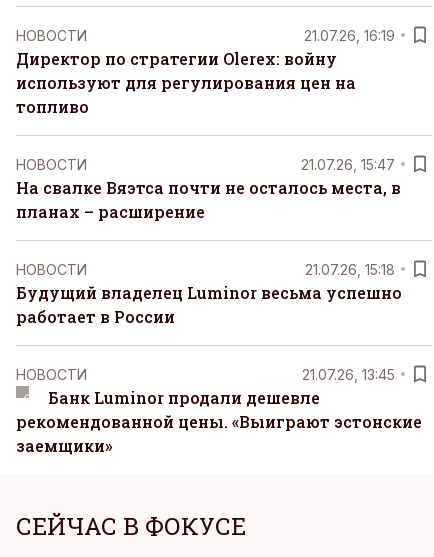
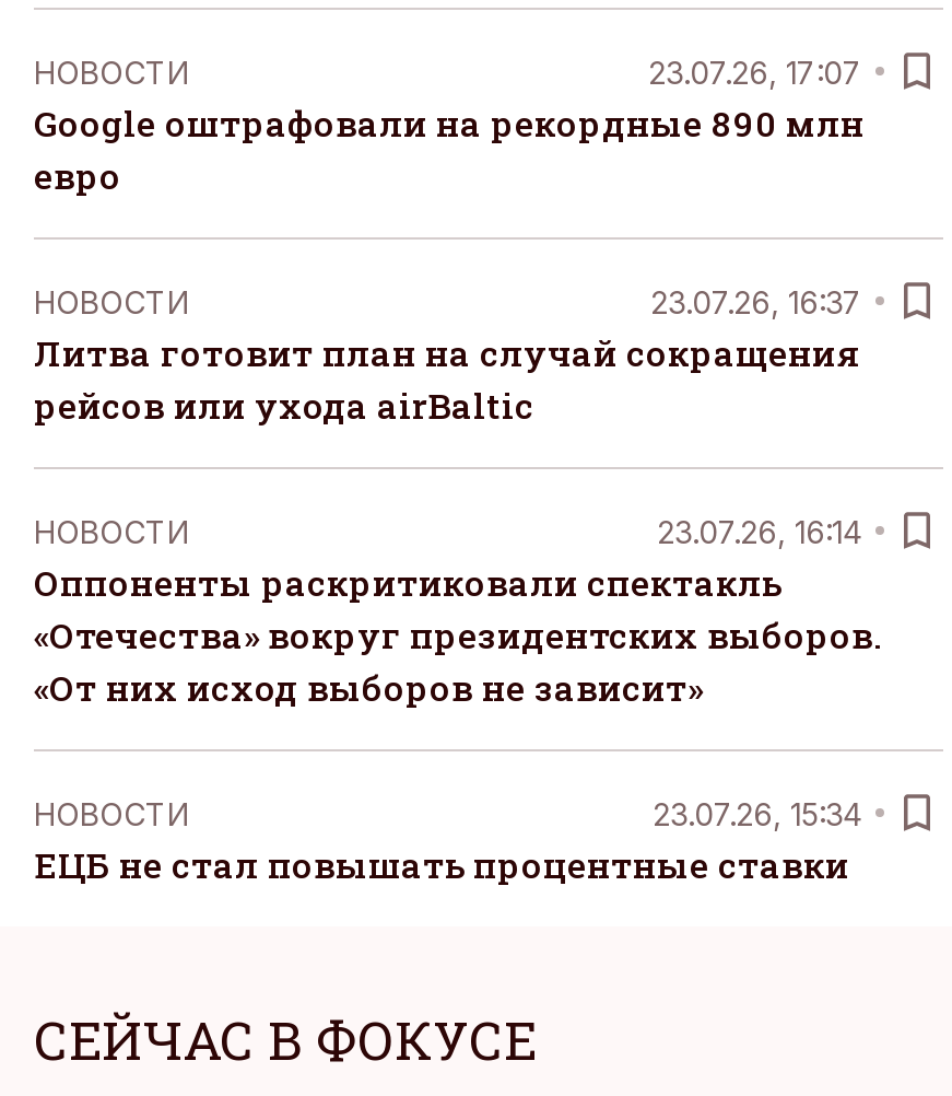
[16,26,395,117] 21.07.26, 16:19 | Директор по стратегии Olerex: войну | используют для регулирования цен на | топливо -> [34,53,865,198] 23.07.26, 17:07 | Google оштрафовали на рекордные 890 млн | евро
[16,155,401,222] 21.07.26, 15:47 | На свалке Вяэтса почти не осталось места, в | планах – расширение -> [34,282,862,428] 23.07.26, 16:37 | Литва готовит план на случай сокращения | рейсов или ухода airBaltic
[16,260,402,327] 21.07.26, 15:18 | Будущий владелец Luminor весьма успешно | работает в России -> [34,512,882,710] 23.07.26, 16:14 | Оппоненты раскритиковали спектакль | «Отечества» вокруг президентских выборов. | «От них исход выборов не зависит»
[16,365,422,456] 21.07.26, 13:45 | Банк Luminor продали дешевле | рекомендованной цены. «Выиграют эстонские | заемщики» -> [34,794,862,887] 23.07.26, 15:34 | ЕЦБ не стал повышать процентные ставки

